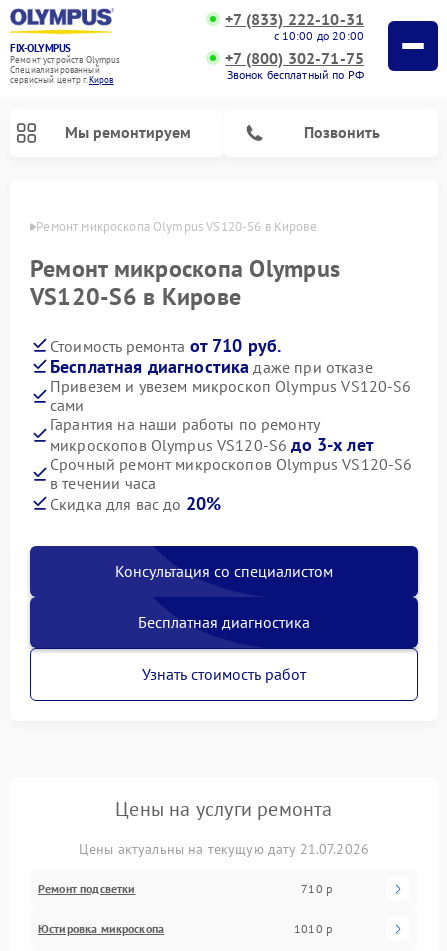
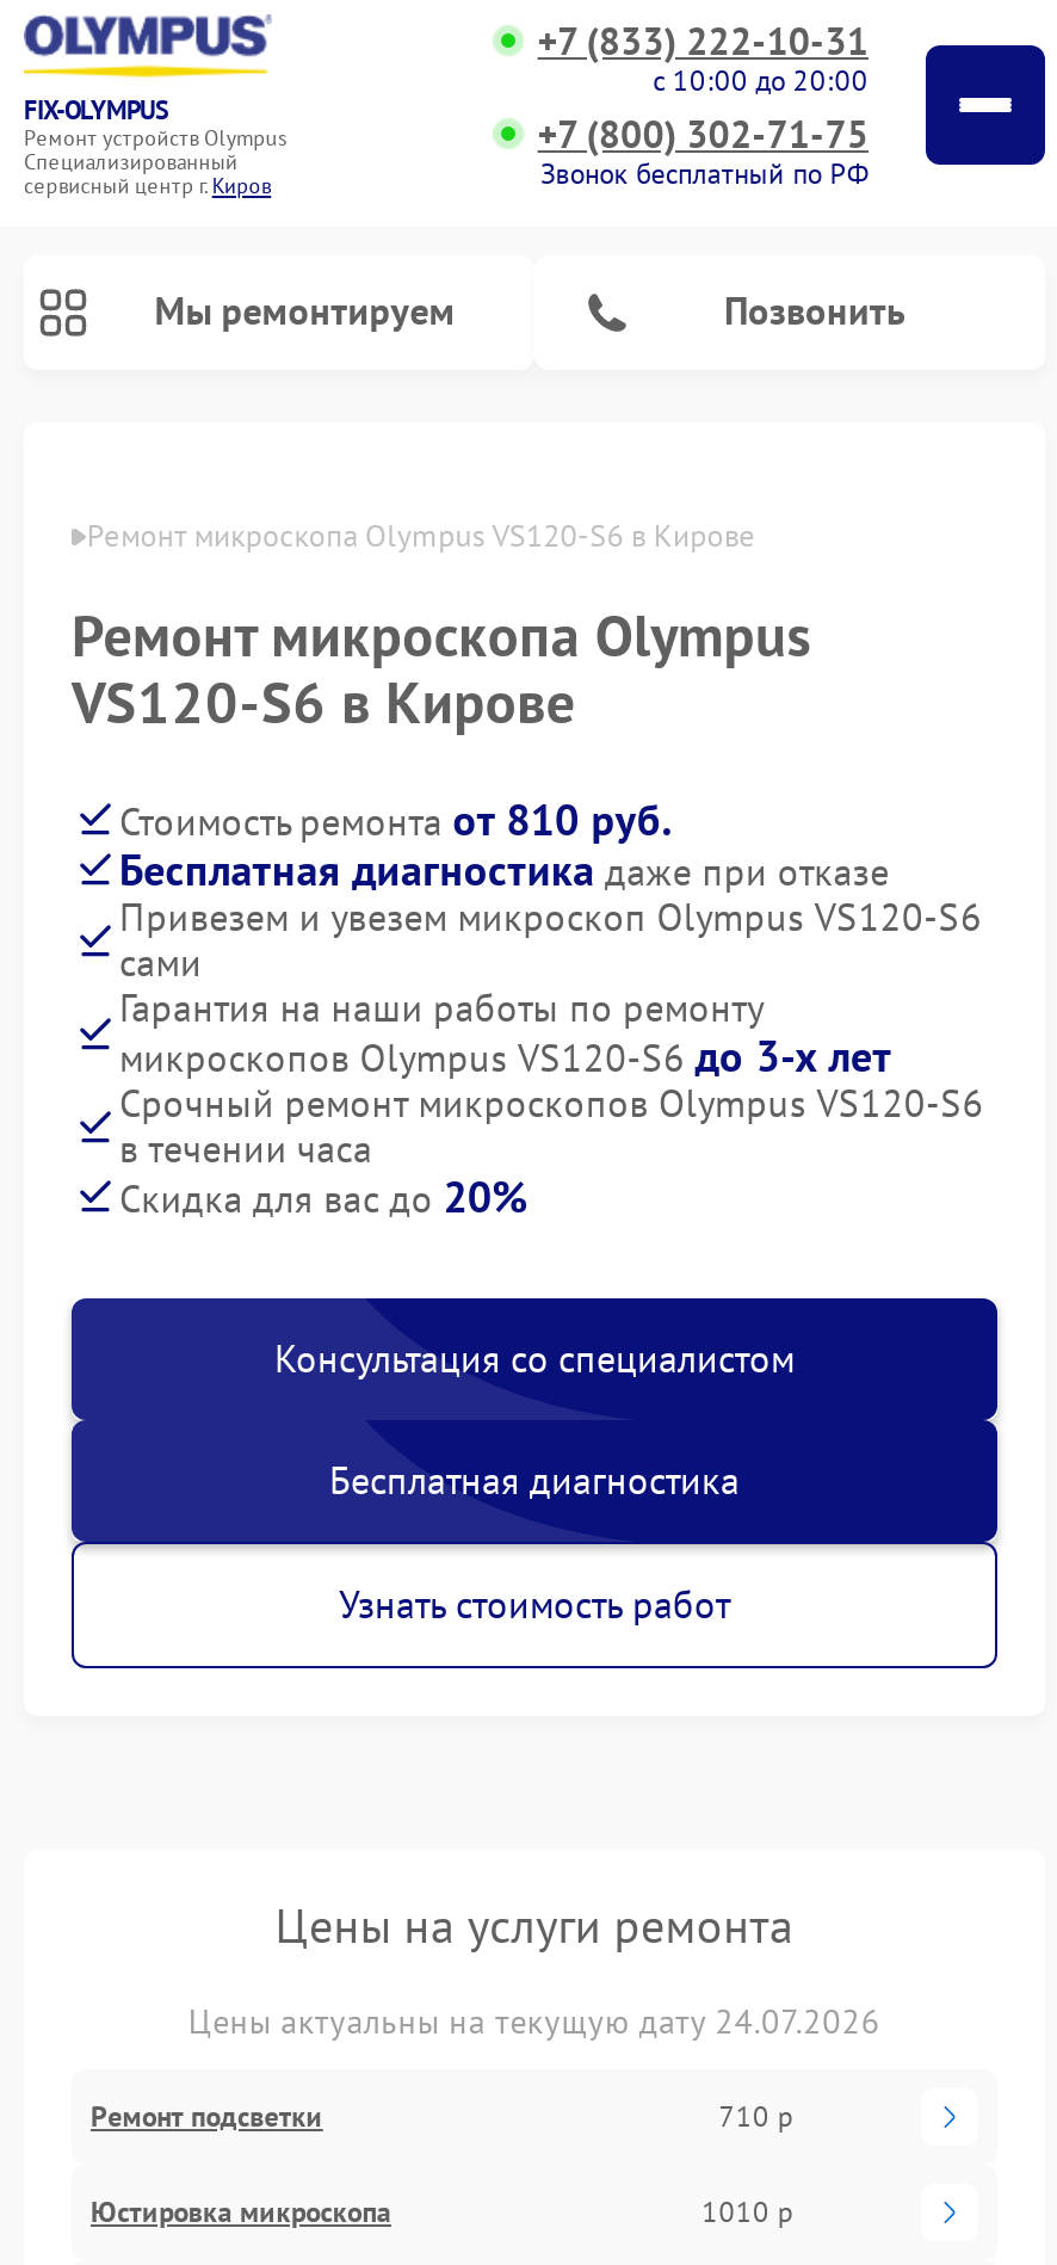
[50,334,281,357] Стоимость ремонта от 710 руб. -> [119,792,671,847] Стоимость ремонта от 810 руб.
[79,840,369,858] Цены актуальны на текущую дату 21.07.2026 -> [188,2000,881,2043] Цены актуальны на текущую дату 24.07.2026

